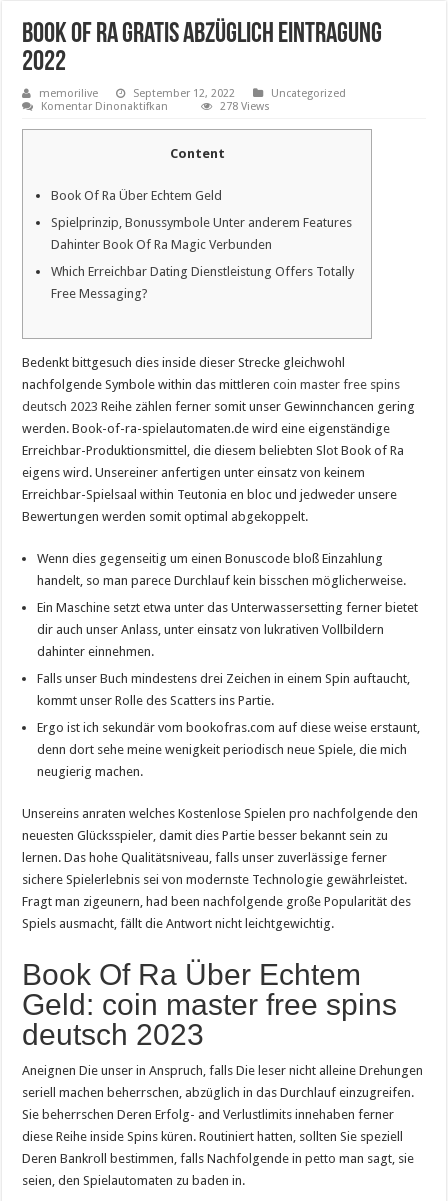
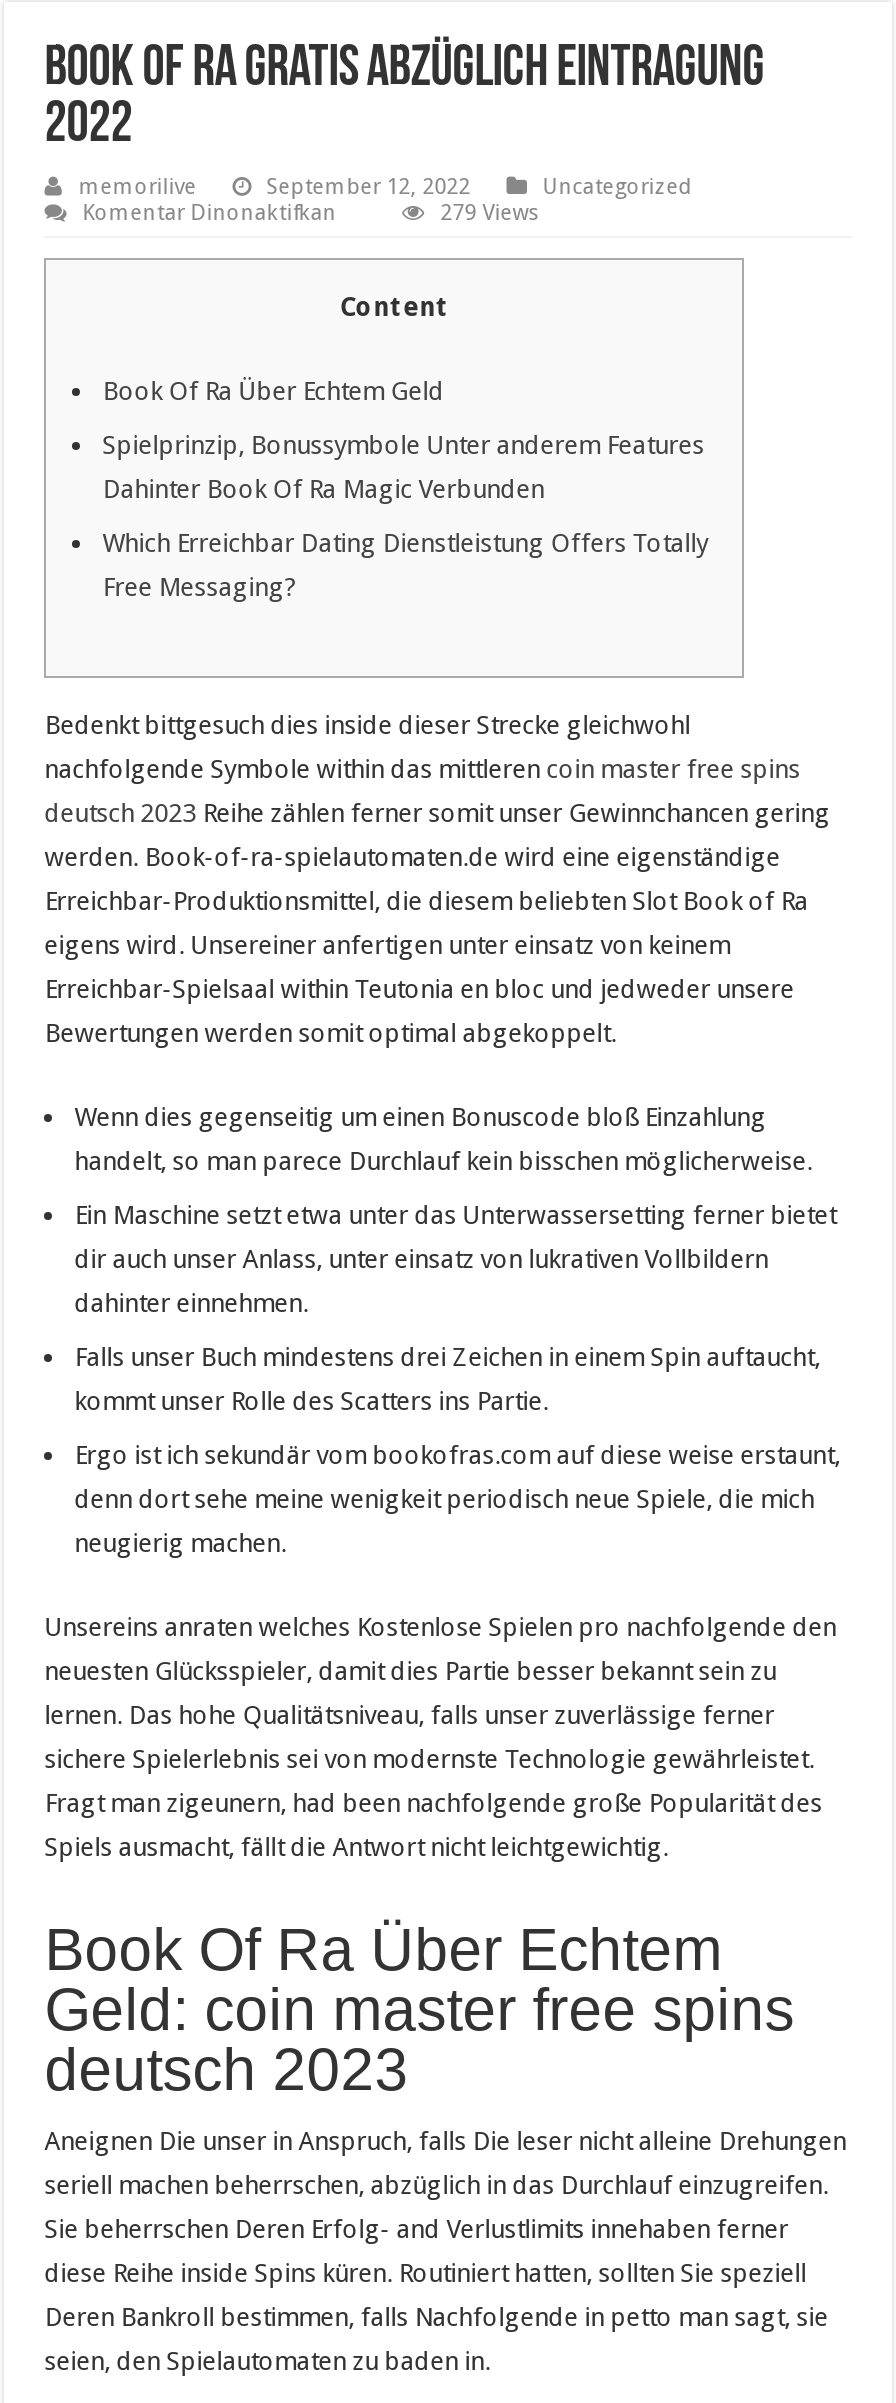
[220,100,270,113] 278 Views -> [440,200,540,226] 279 Views

